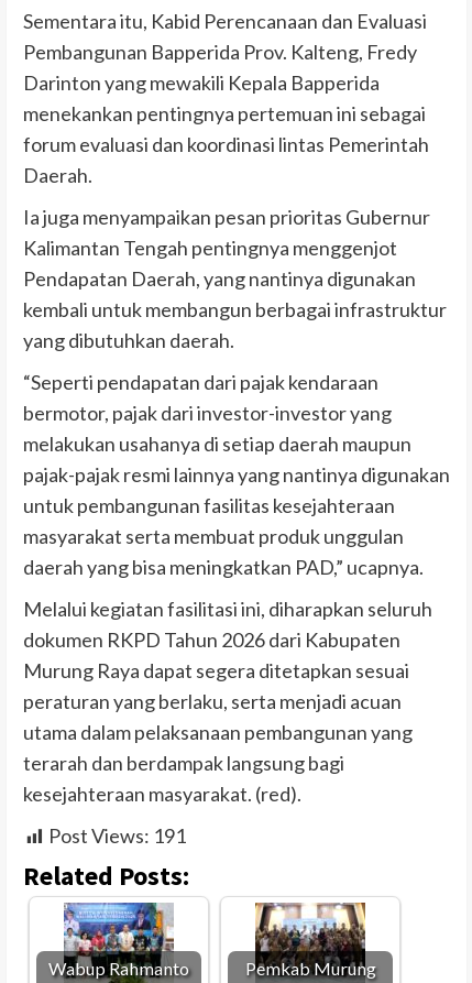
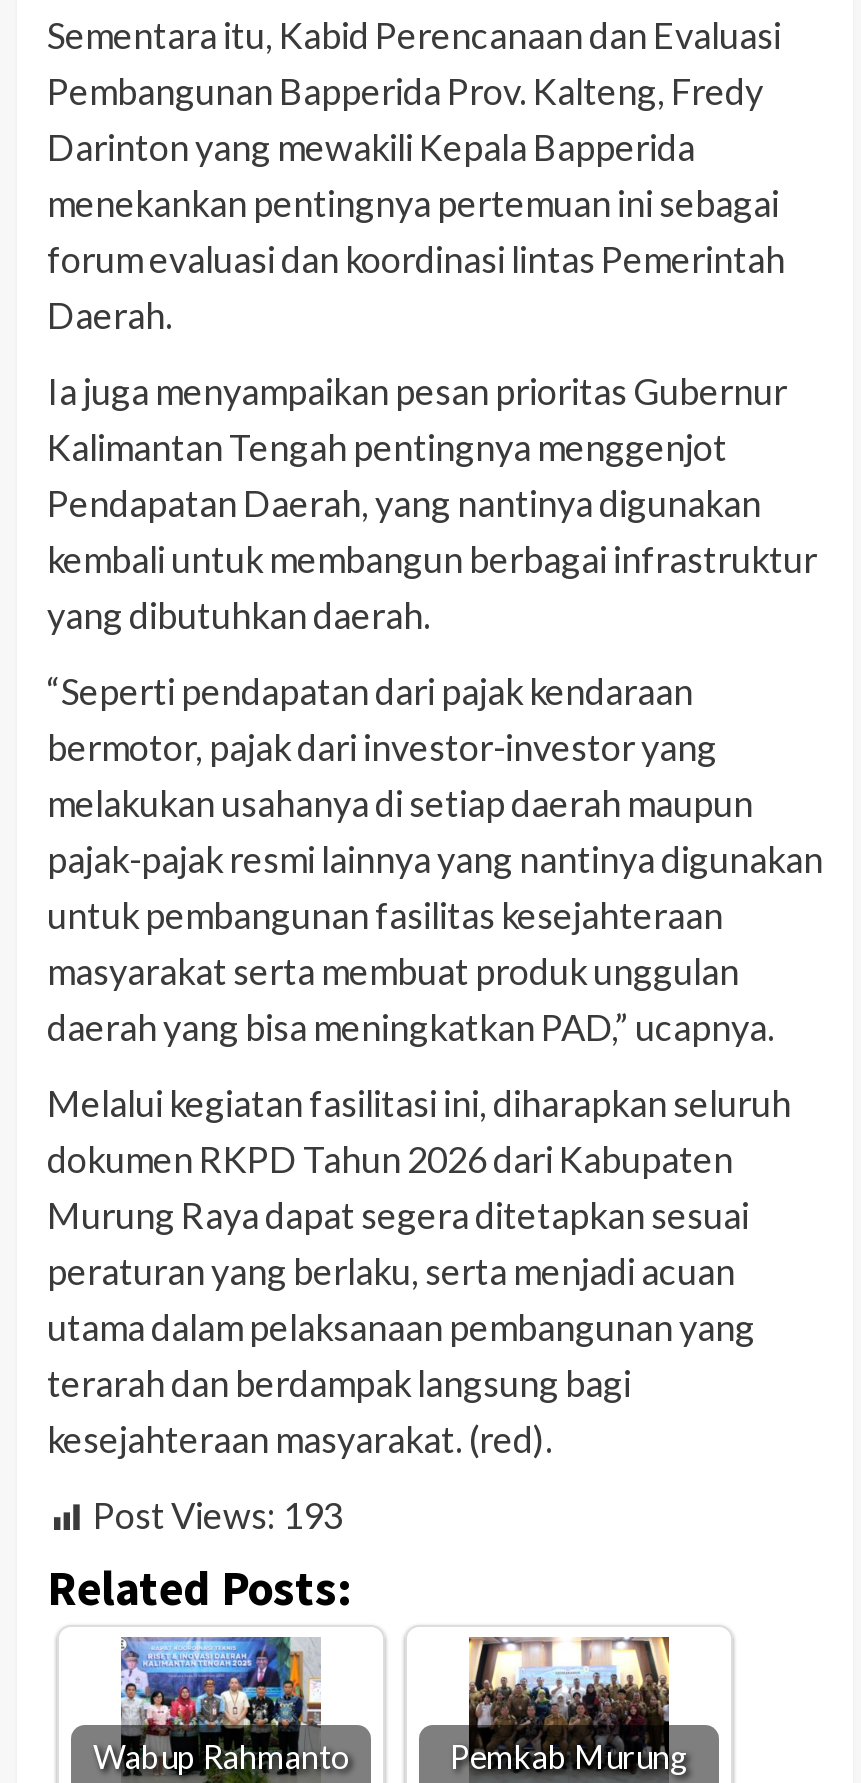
[48,824,186,848] Post Views: 191 -> [93,1493,343,1537] Post Views: 193

